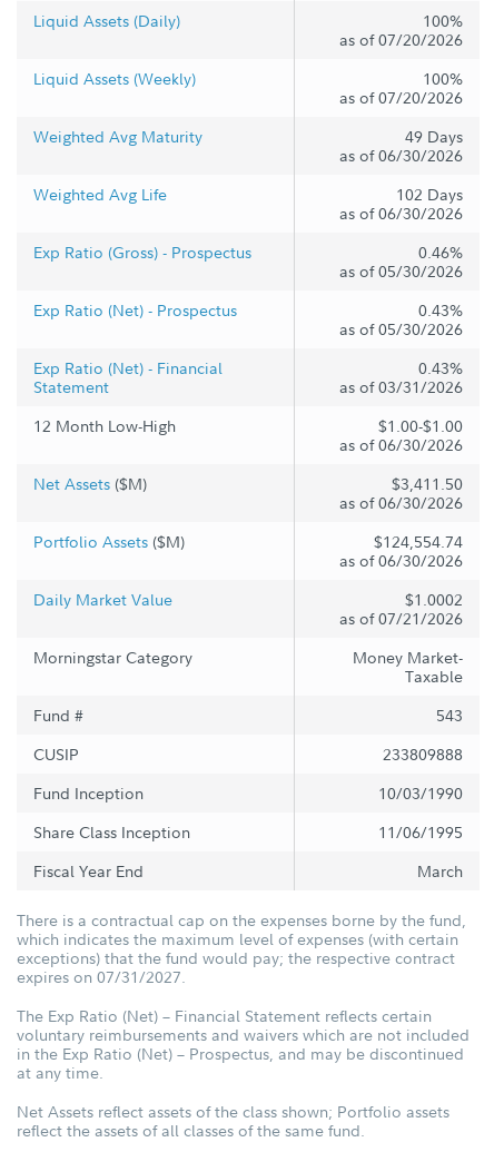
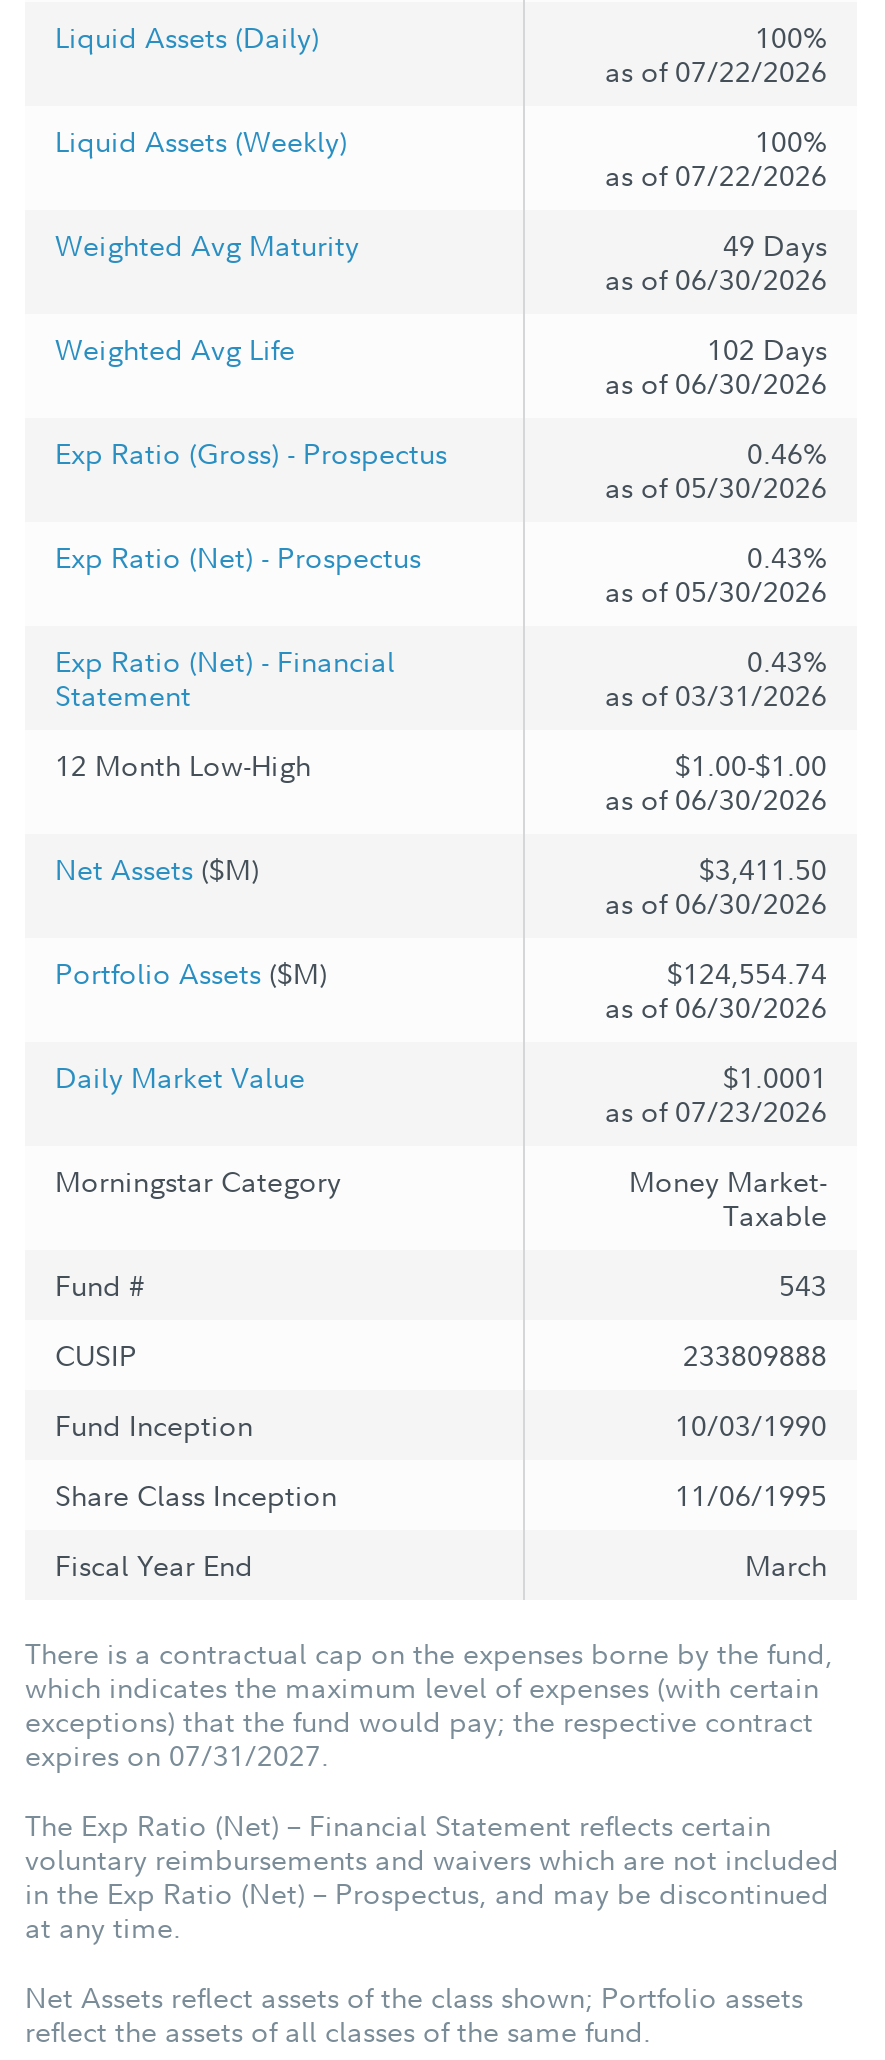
[339,28,463,50] as of 07/20/2026 -> [605,51,827,89] as of 07/22/2026
[339,86,463,107] as of 07/20/2026 -> [605,155,827,193] as of 07/22/2026
[405,588,463,609] $1.0002 -> [723,1057,827,1095] $1.0001
[339,607,463,628] as of 07/21/2026 -> [605,1091,827,1129] as of 07/23/2026

